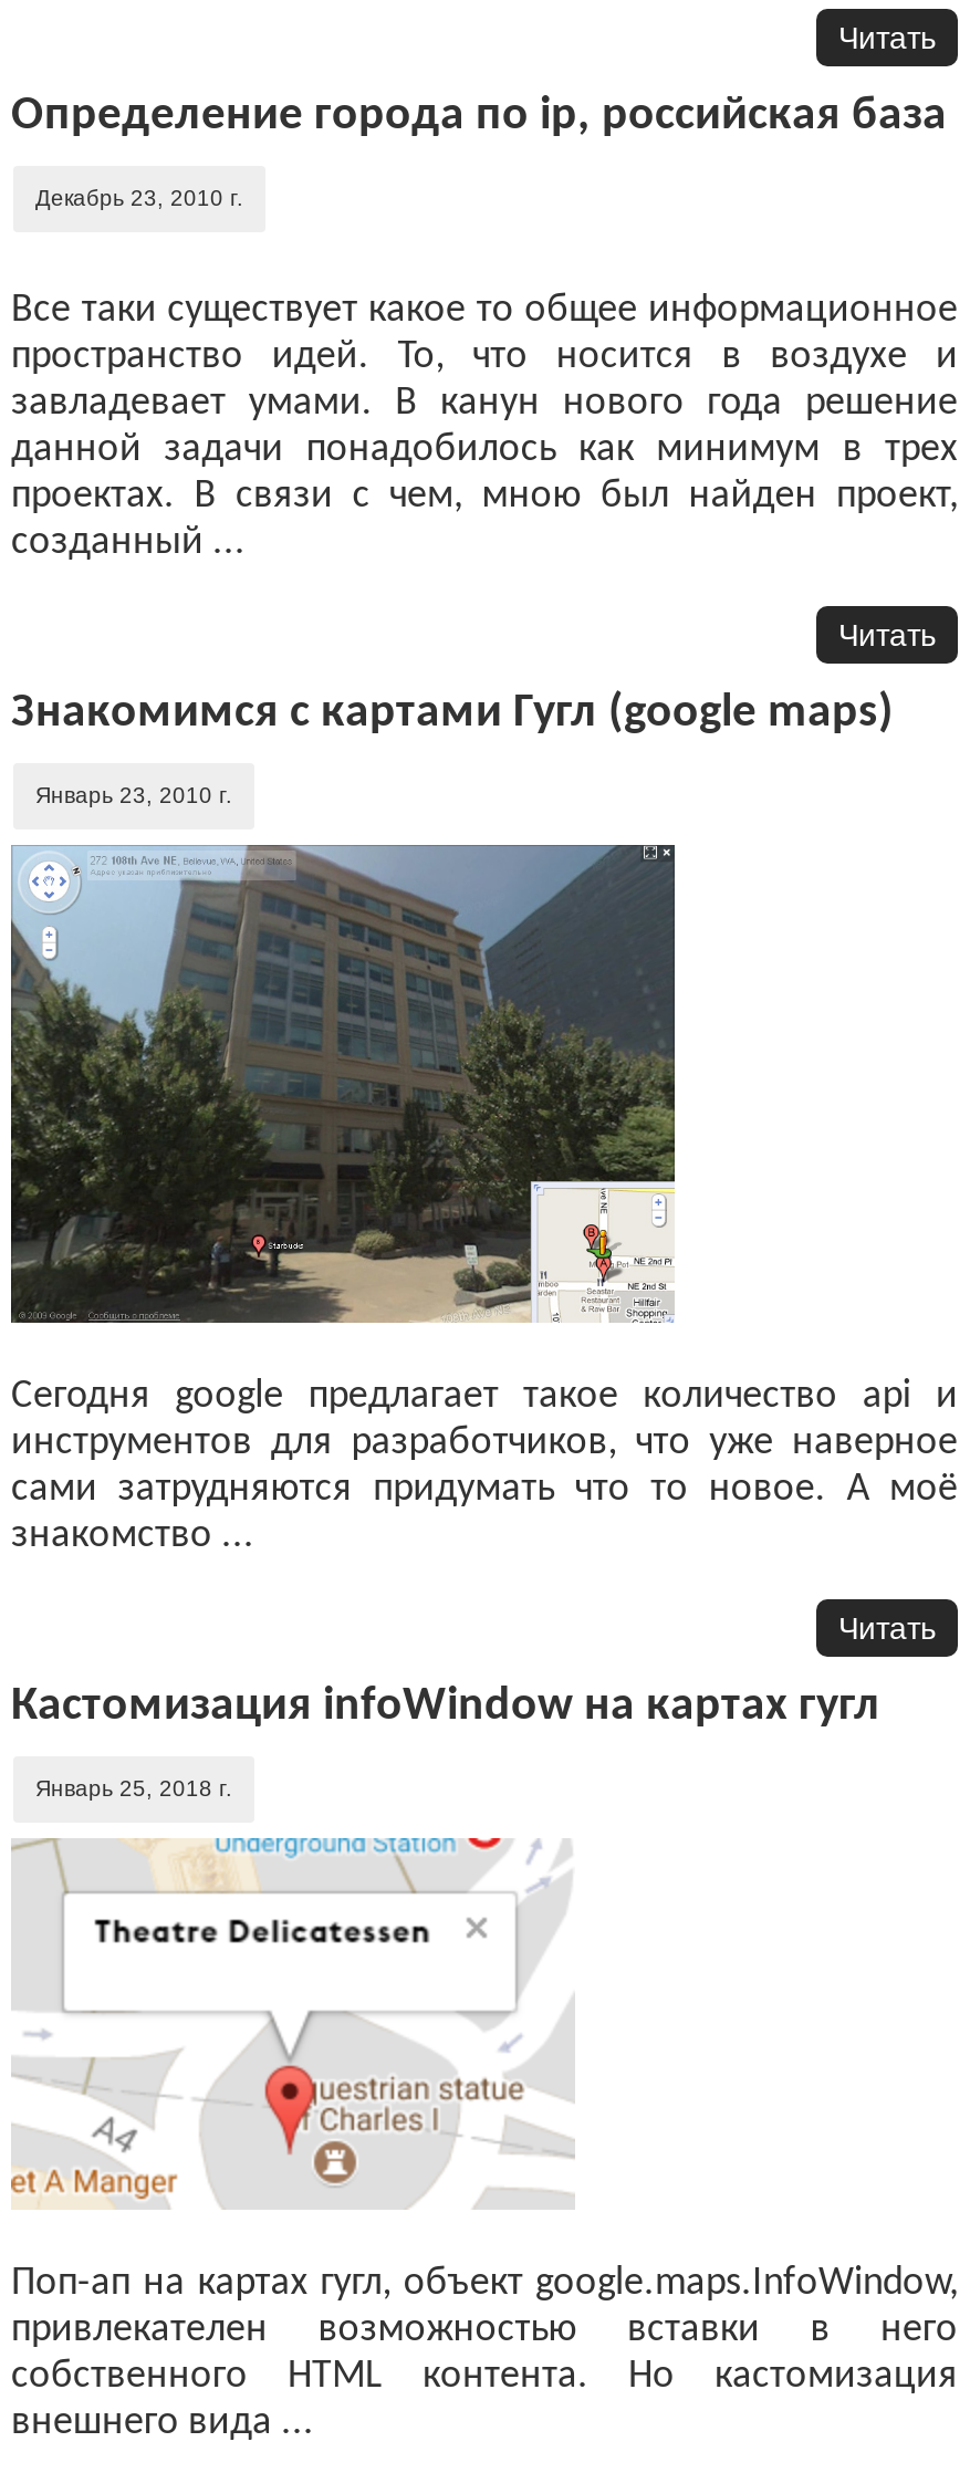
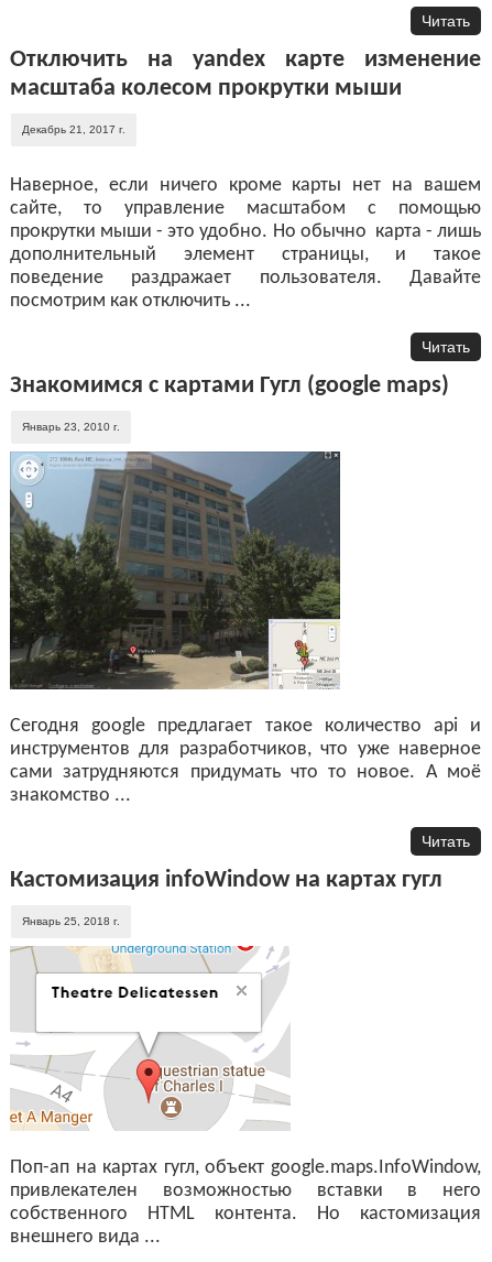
[11,93,947,140] Определение города по ip, российская база -> [10,49,481,100] Отключить на yandex карте изменение | масштаба колесом прокрутки мыши
[35,186,243,210] Декабрь 23, 2010 г. -> [22,123,125,136] Декабрь 21, 2017 г.
[11,290,958,564] Все таки существует какое то общее информационное | пространство идей. То, что носится в воздухе и | завладевает умами. В канун нового года решение | данной задачи понадобилось как минимум в трех | проектах. В связи с чем, мною был найден проект, | созданный ... -> [10,175,481,312] Наверное, если ничего кроме карты нет на вашем | сайте, то управление масштабом с помощью | прокрутки мыши - это удобно. Но обычно карта - лишь | дополнительный элемент страницы, и такое | поведение раздражает пользователя. Давайте | посмотрим как отключить ...

